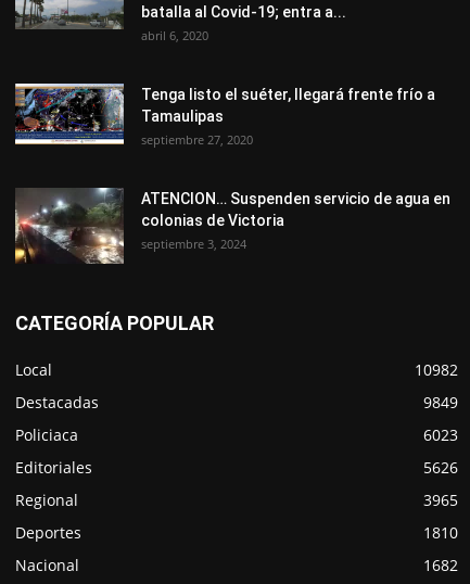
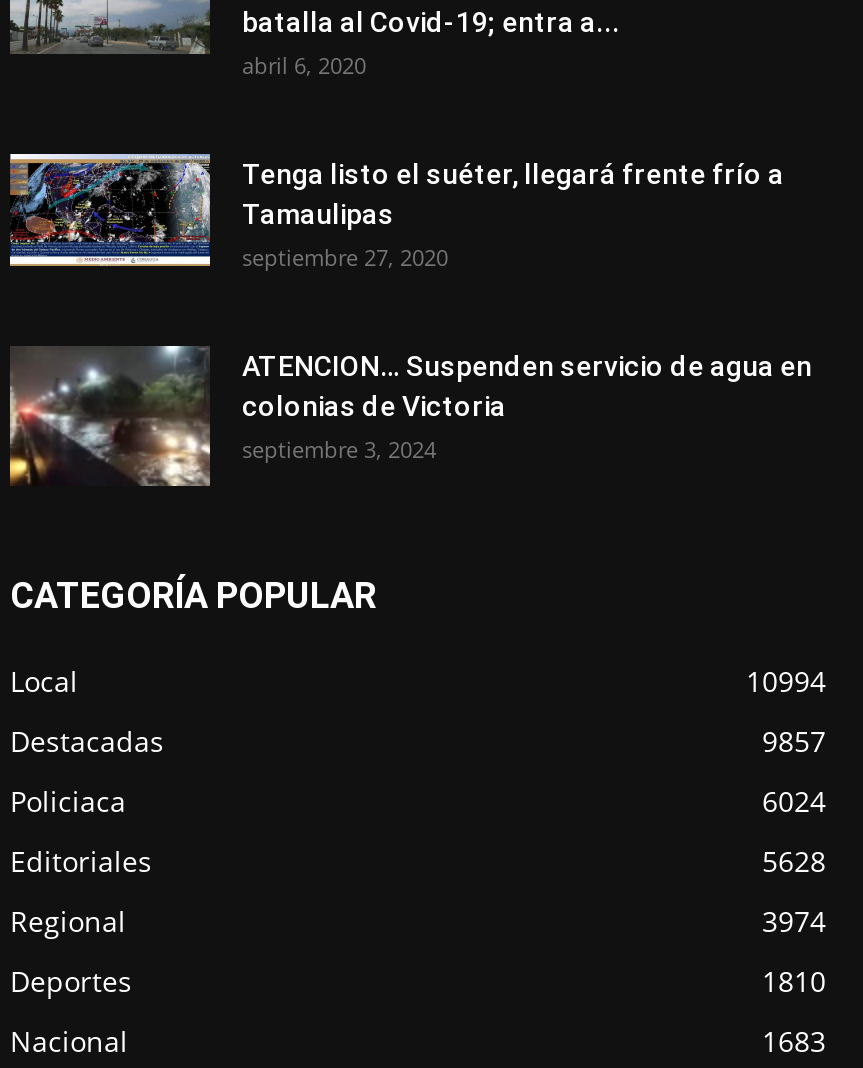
[415,359,458,380] 10982 -> [746,662,826,700] 10994
[423,392,458,412] 9849 -> [762,722,826,760] 9857
[423,424,458,445] 6023 -> [762,782,826,820] 6024
[423,457,458,477] 5626 -> [762,842,826,880] 5628
[423,489,458,510] 3965 -> [762,902,826,940] 3974
[423,554,458,575] 1682 -> [762,1022,826,1060] 1683

